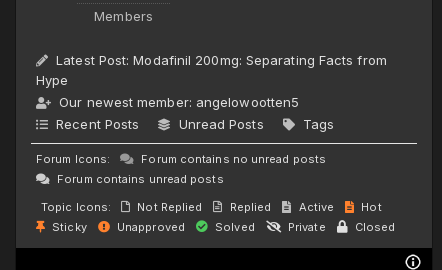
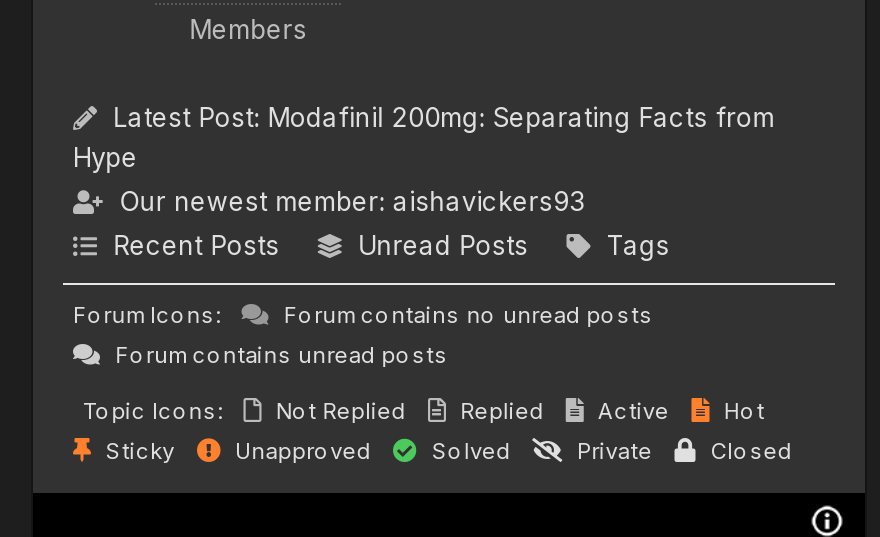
[55,94,299,110] Our newest member: angelowootten5 -> [111,185,585,217] Our newest member: aishavickers93

